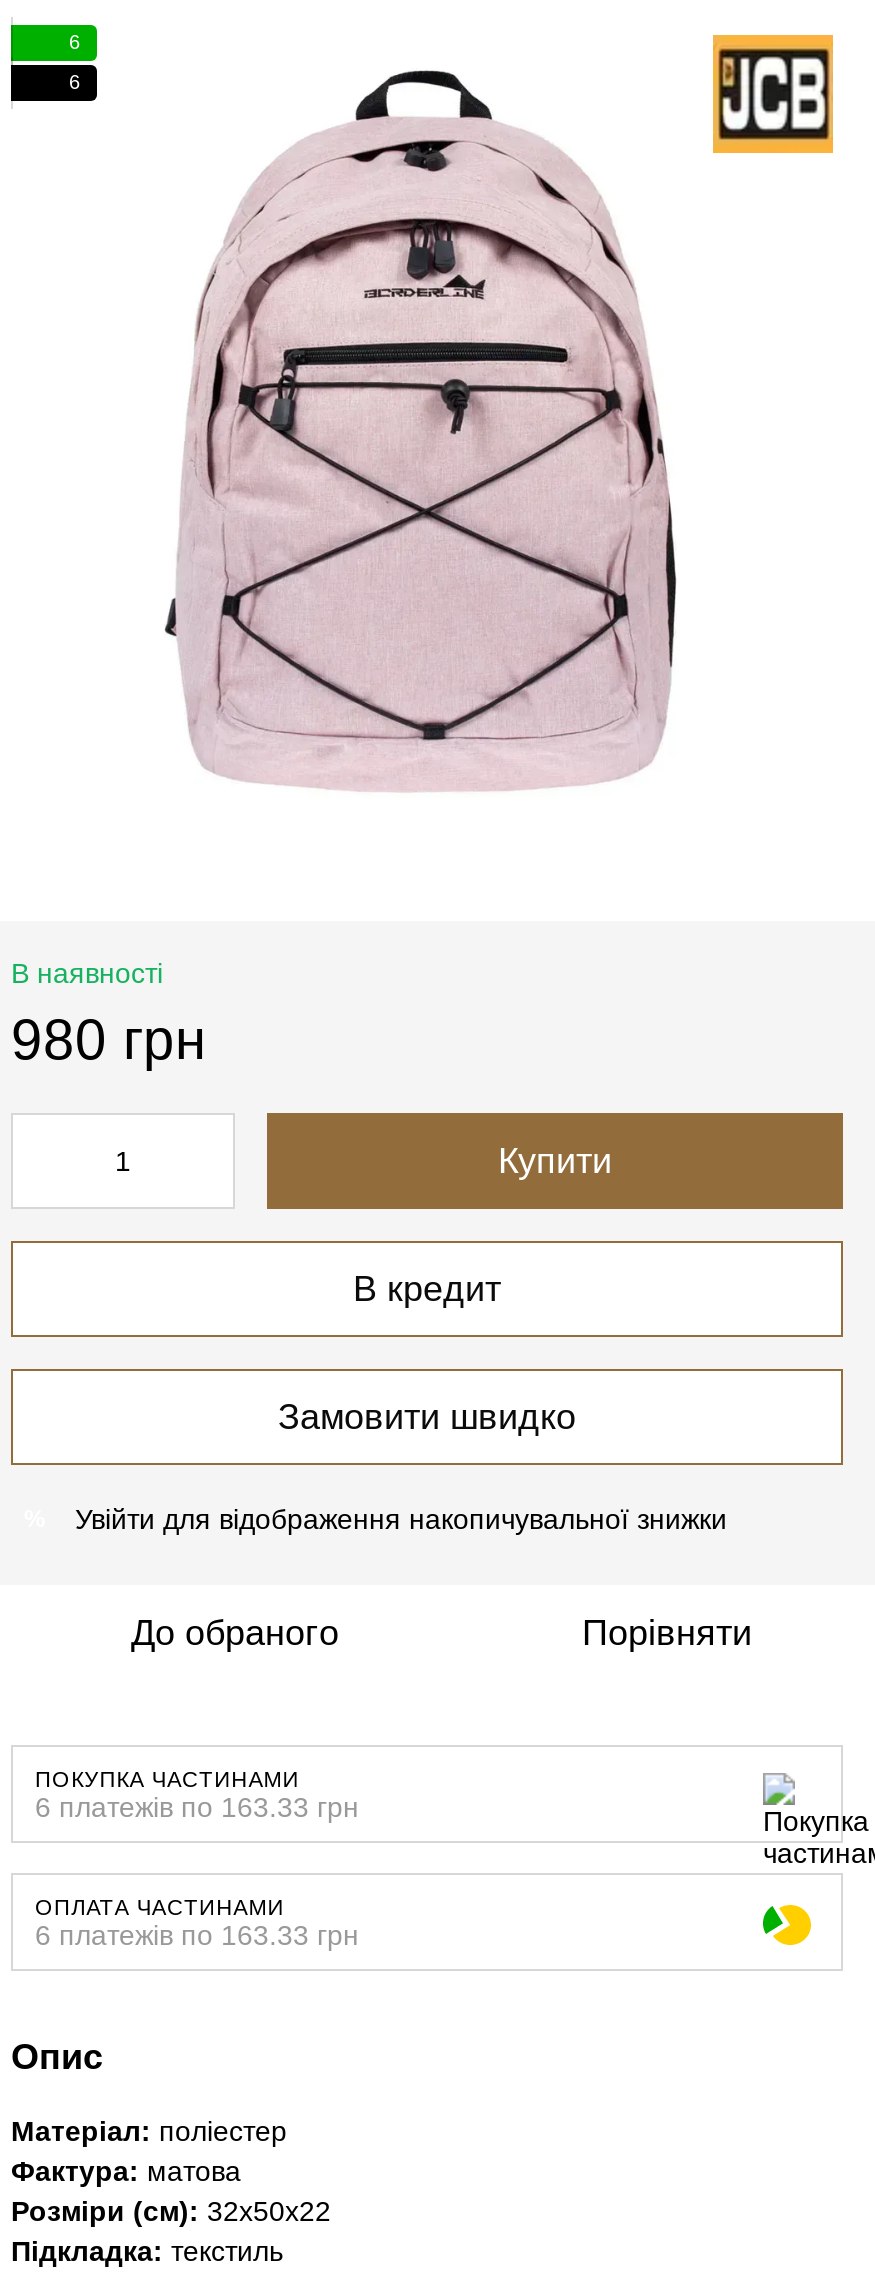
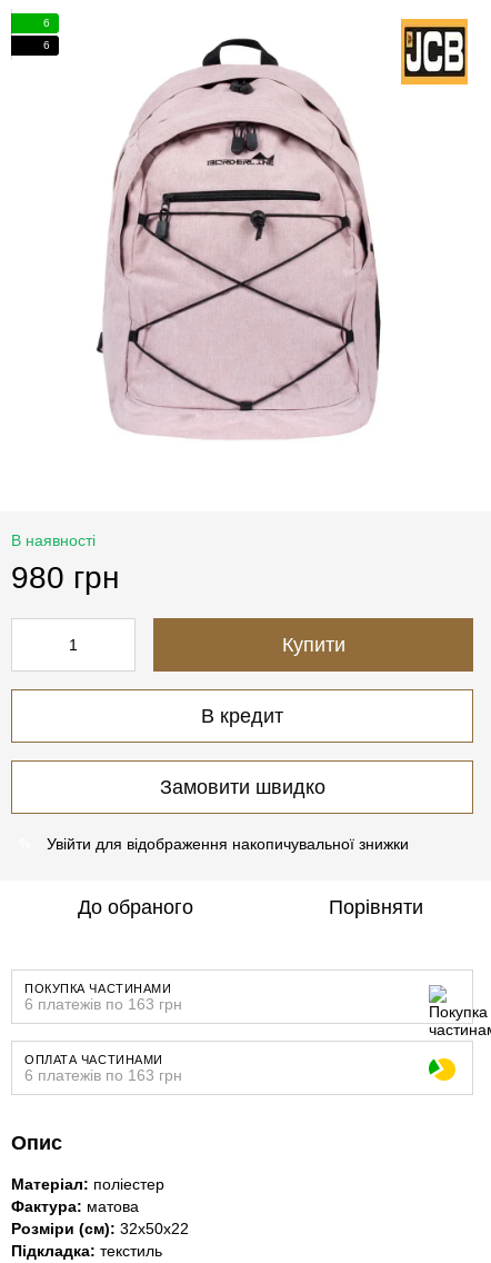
[35,1791,359,1823] 6 платежів по 163.33 грн -> [24,995,182,1013] 6 платежів по 163 грн
[35,1919,359,1951] 6 платежів по 163.33 грн -> [24,1066,182,1084] 6 платежів по 163 грн

